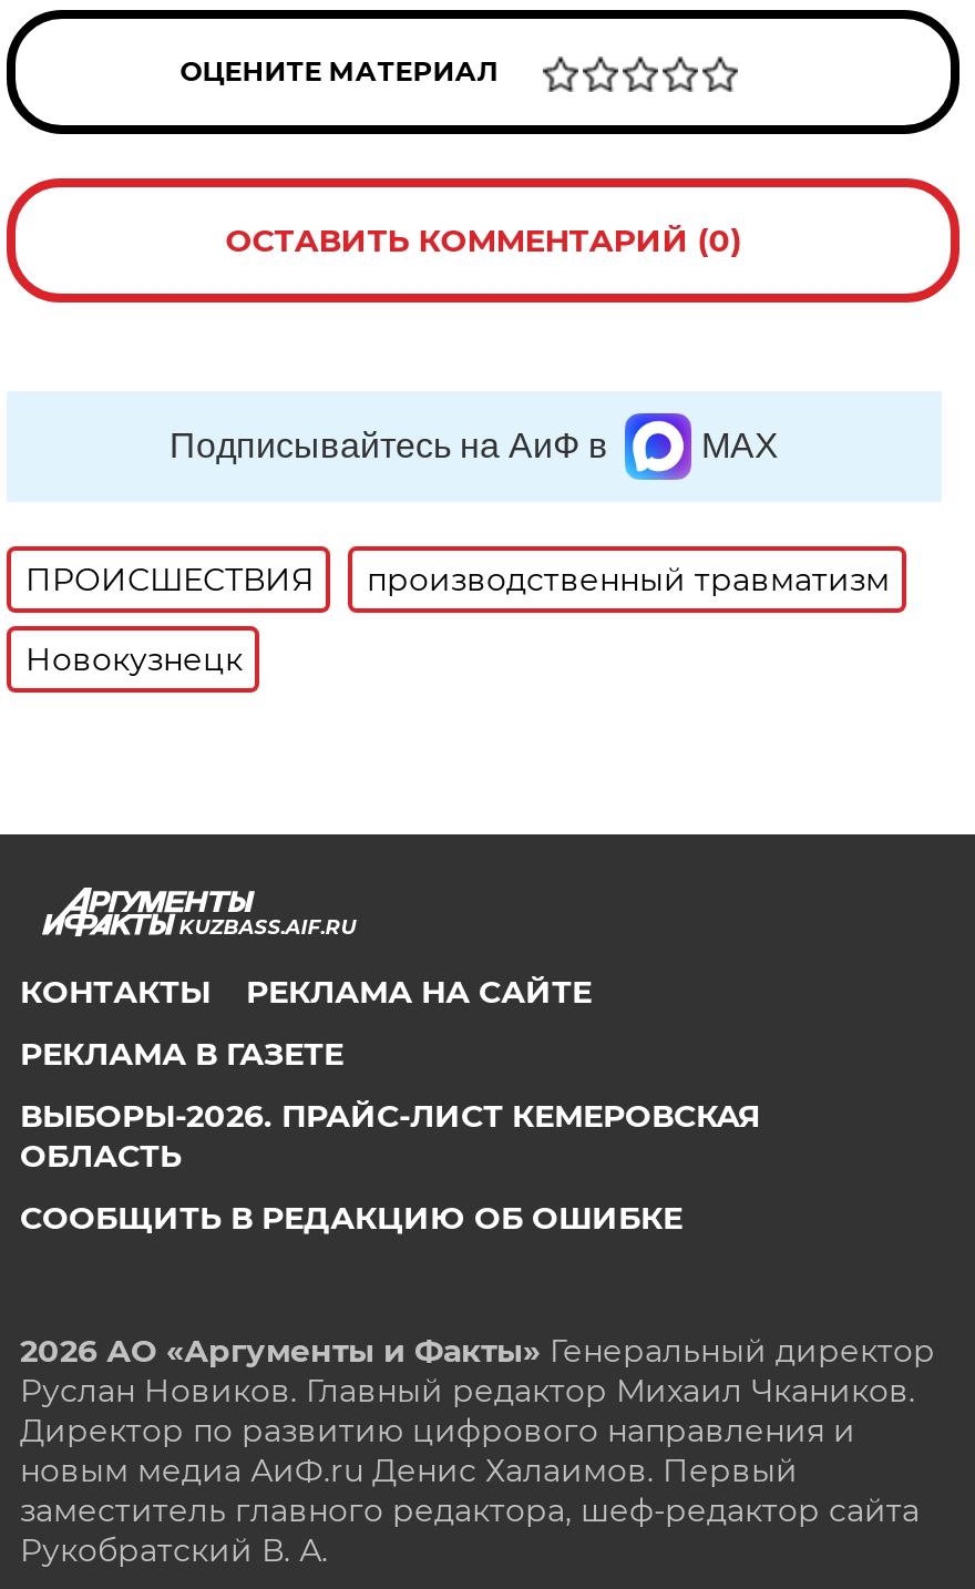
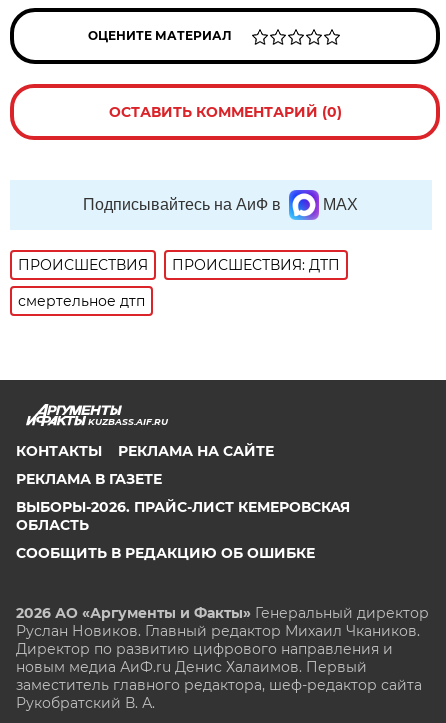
[367,559,889,599] производственный травматизм -> [172,256,340,274] ПРОИСШЕСТВИЯ: ДТП
[25,639,242,679] Новокузнецк -> [18,292,145,310] смертельное дтп

